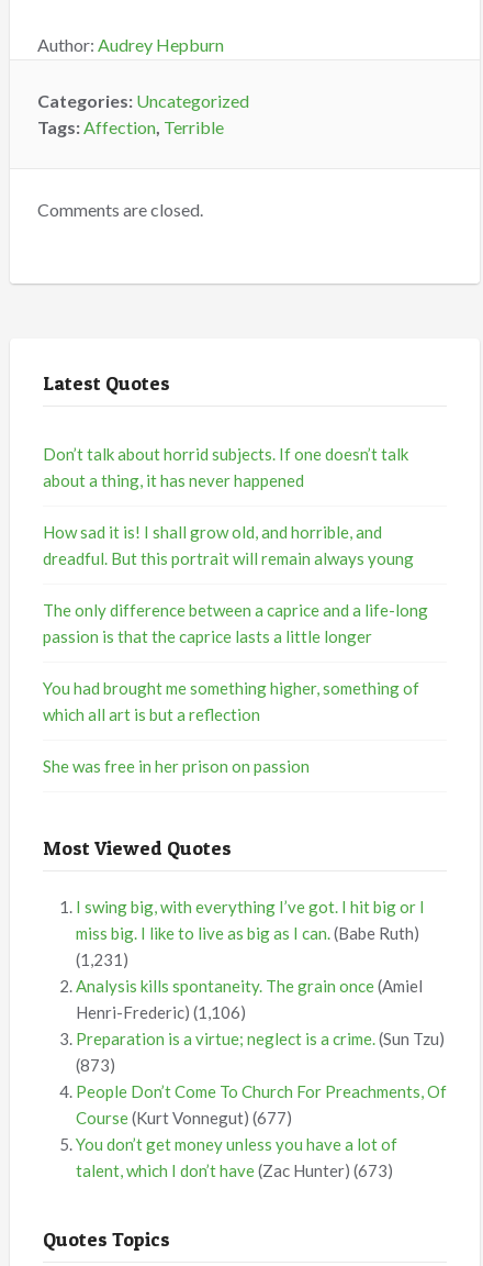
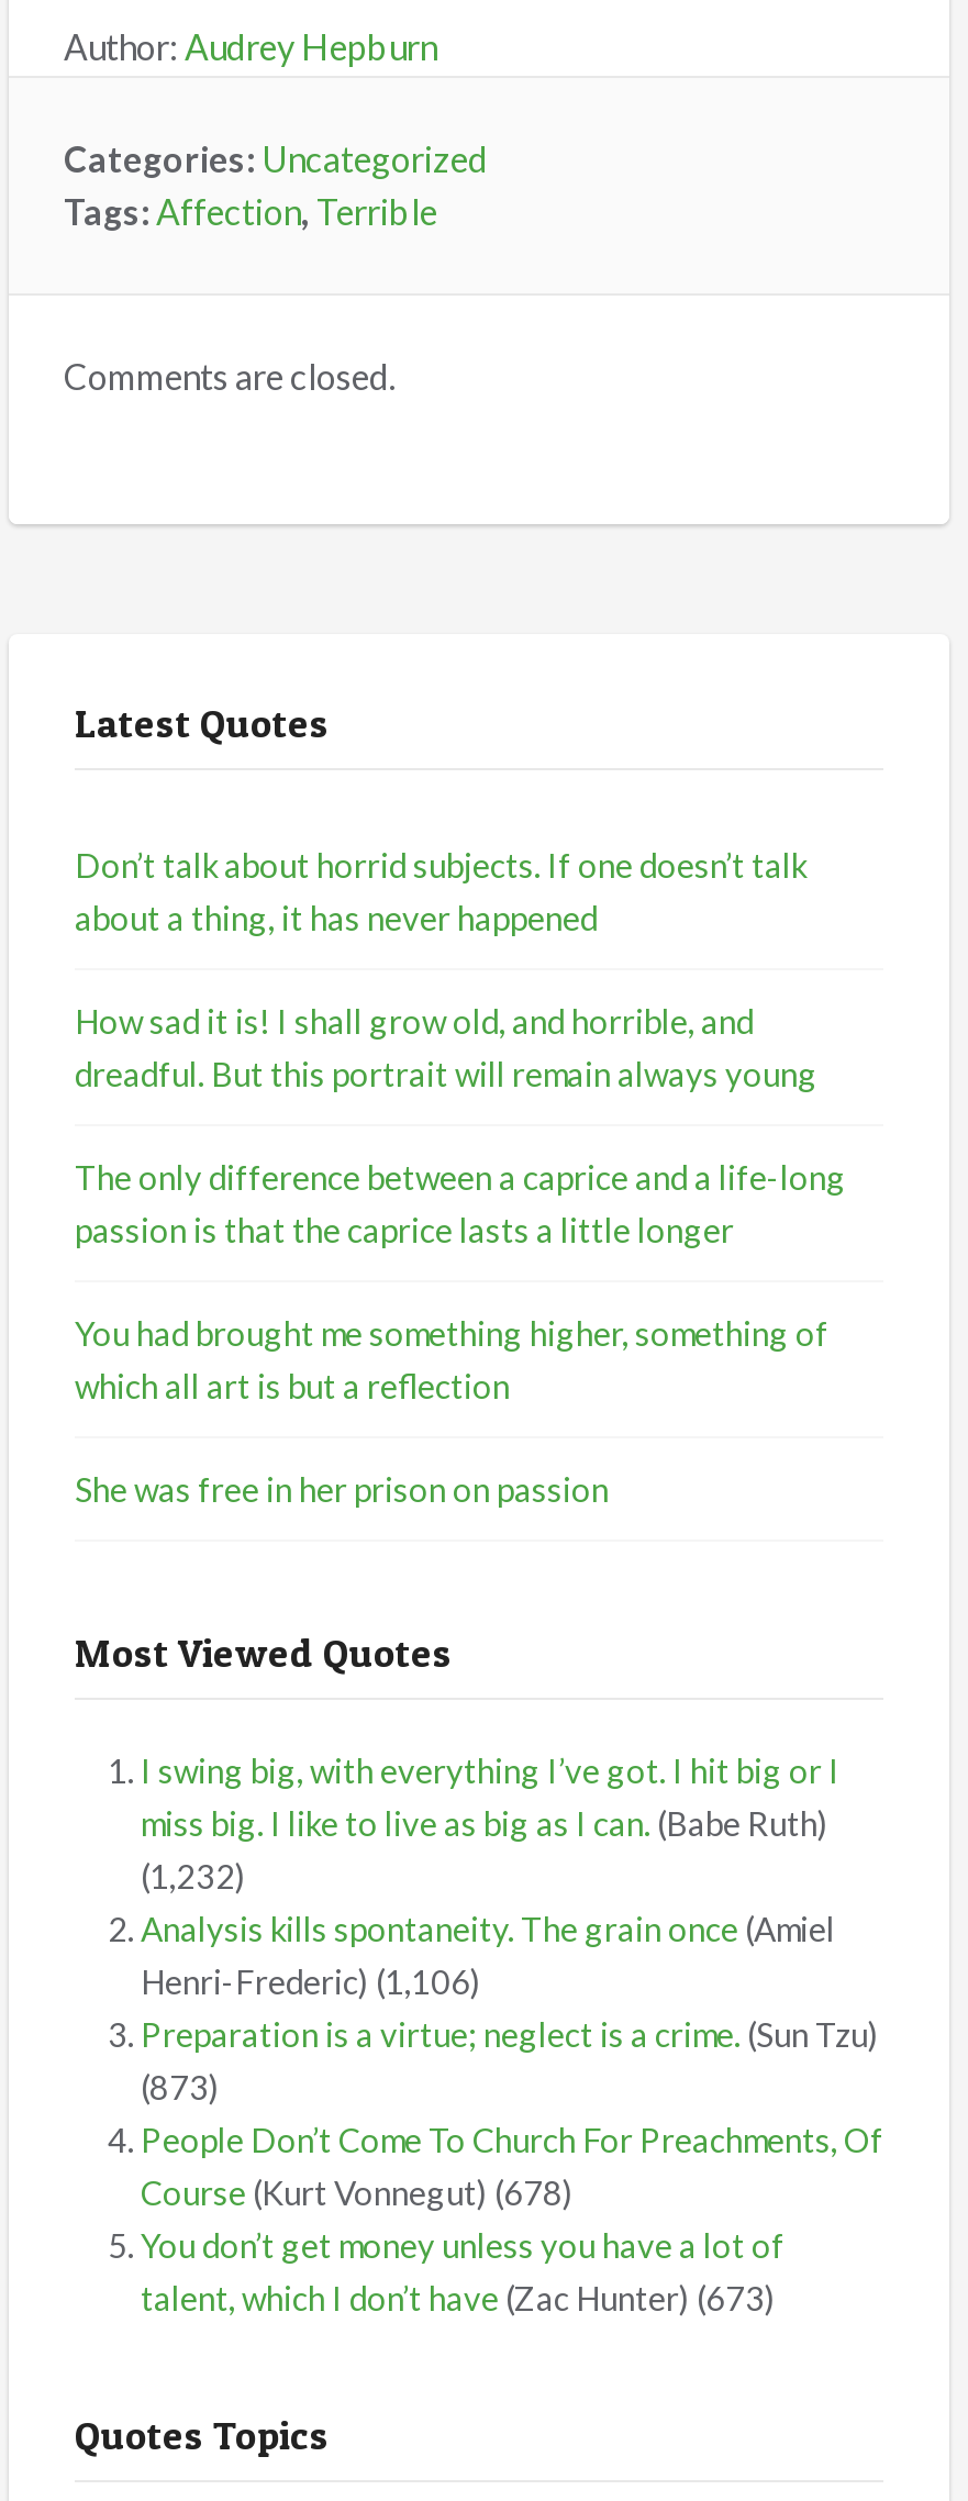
[76,949,128,969] (1,231) -> [141,1856,246,1896] (1,232)
[76,1108,292,1128] Course (Kurt Vonnegut) (677) -> [141,2172,574,2212] Course (Kurt Vonnegut) (678)

